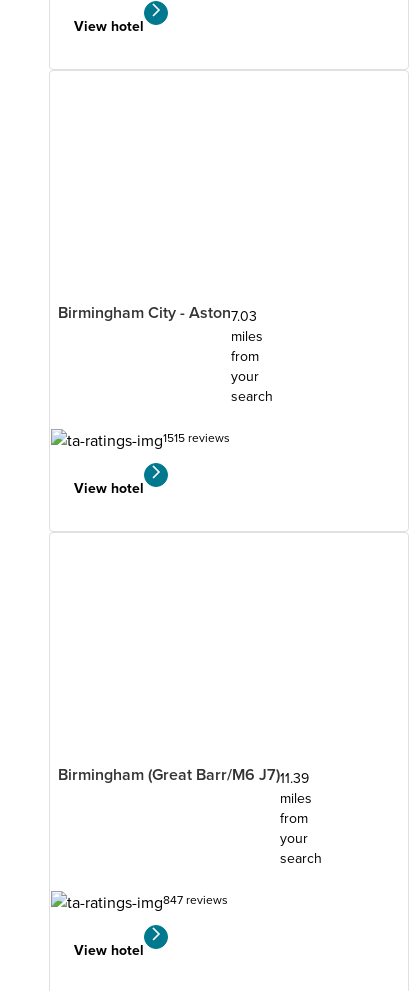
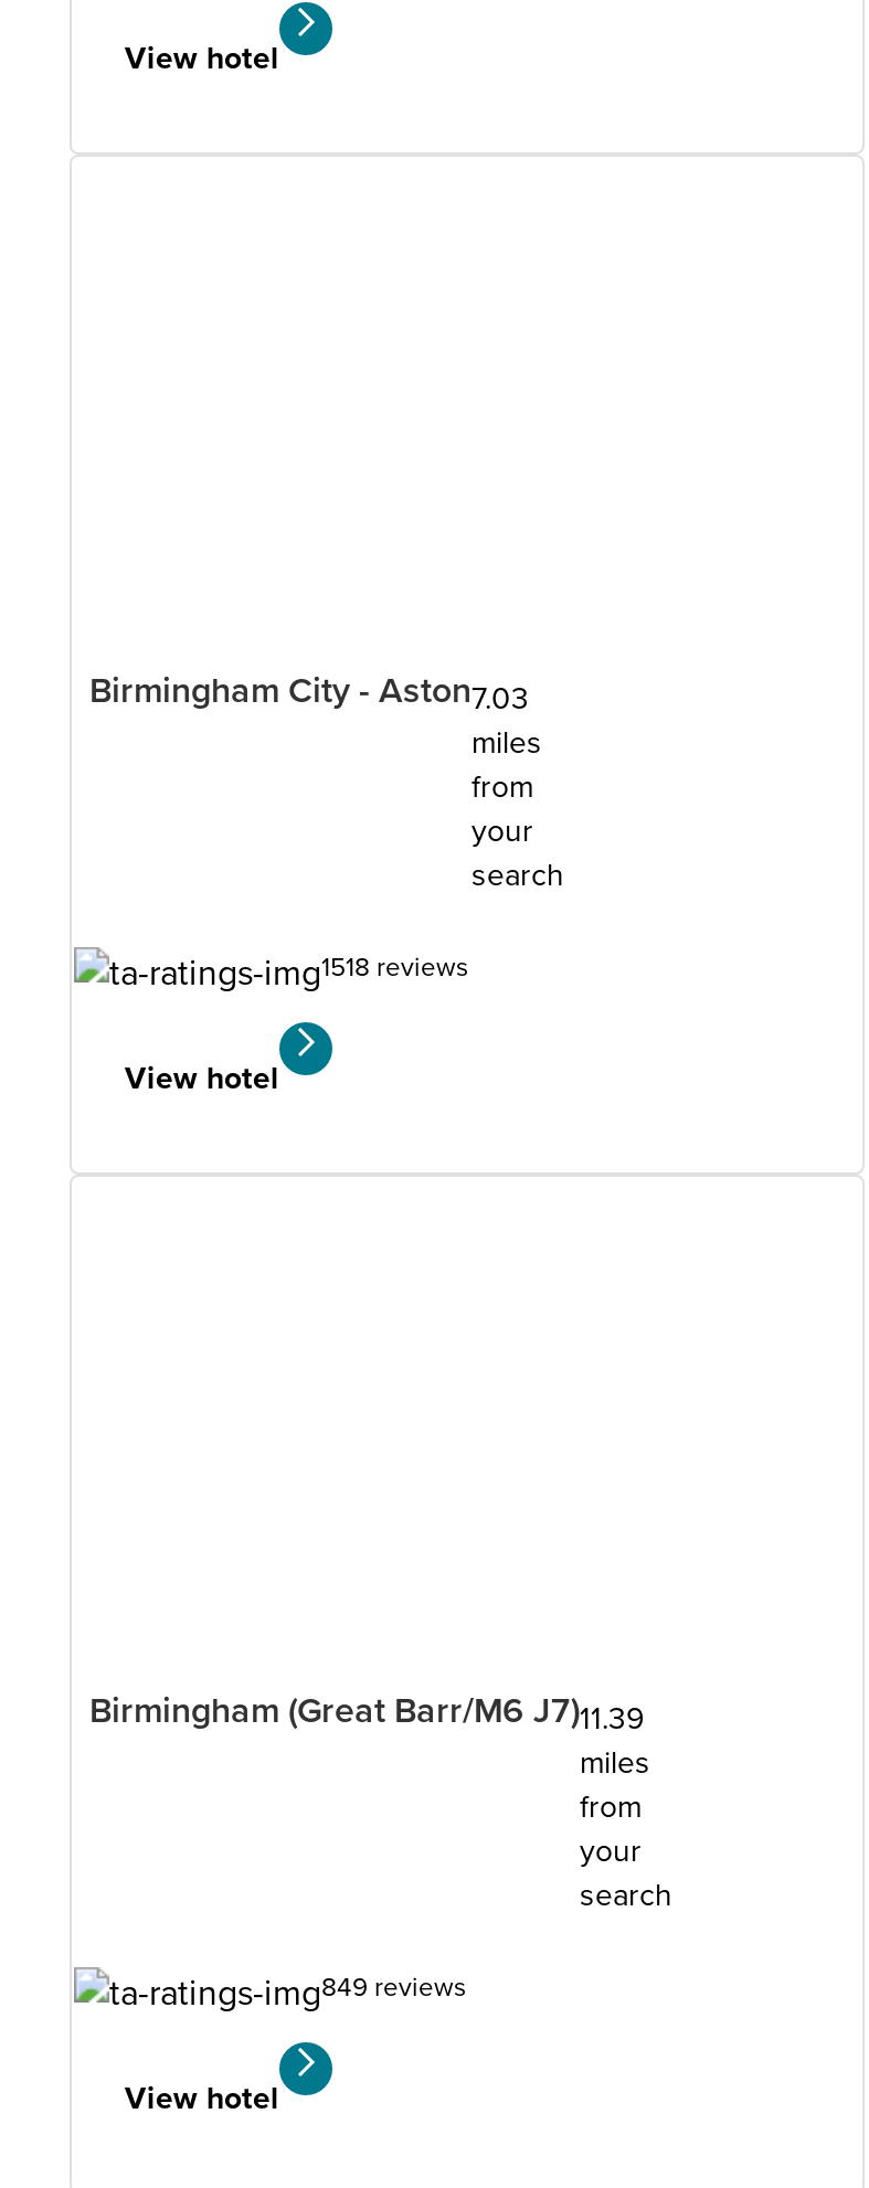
[163,431,230,445] 1515 reviews -> [321,952,469,983] 1518 reviews
[163,893,228,907] 847 reviews -> [321,1972,467,2003] 849 reviews

